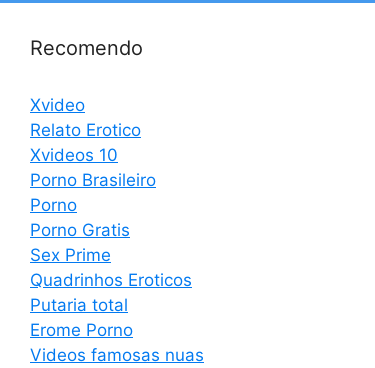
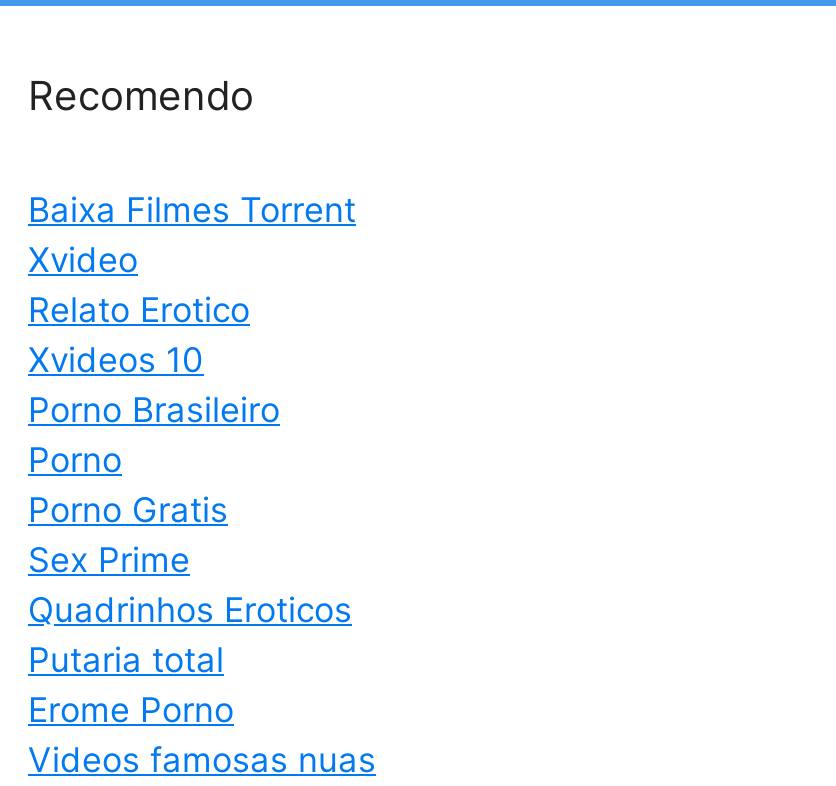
none -> [28,190,356,230] Baixa Filmes Torrent

